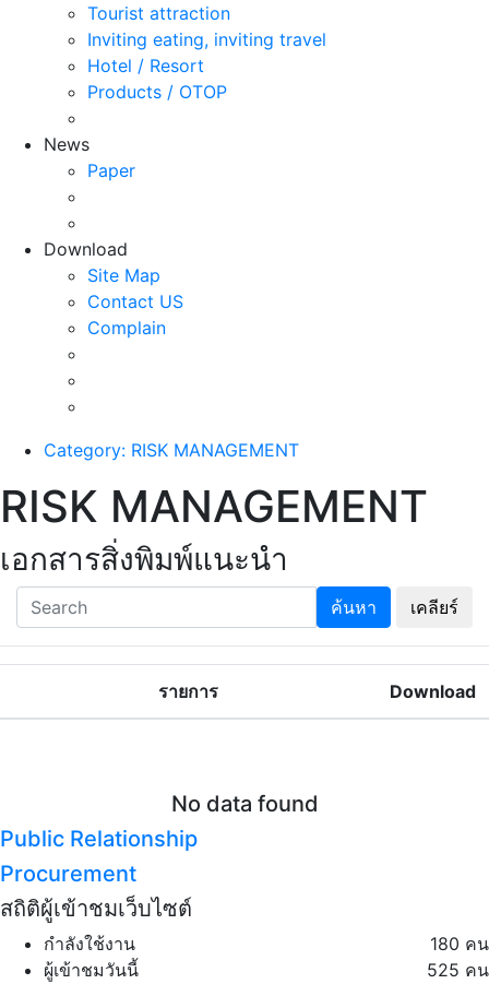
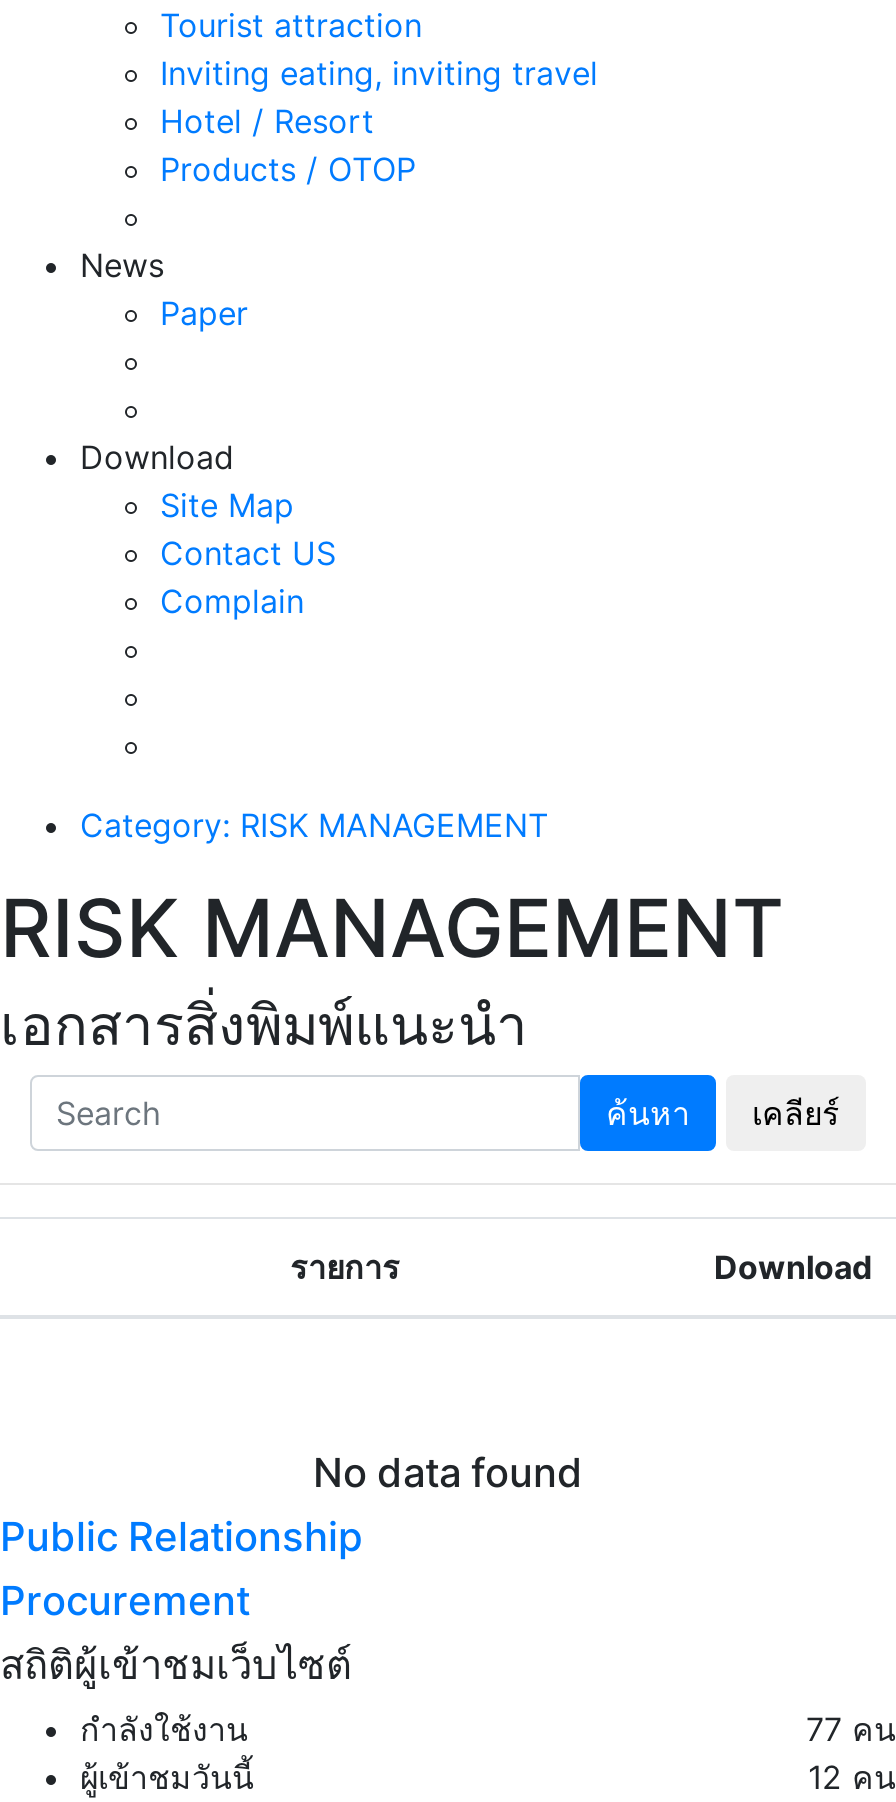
[430,933,489,955] 180 คน -> [806,1709,896,1749] 77 คน
[427,959,489,981] 525 คน -> [808,1757,896,1797] 12 คน

